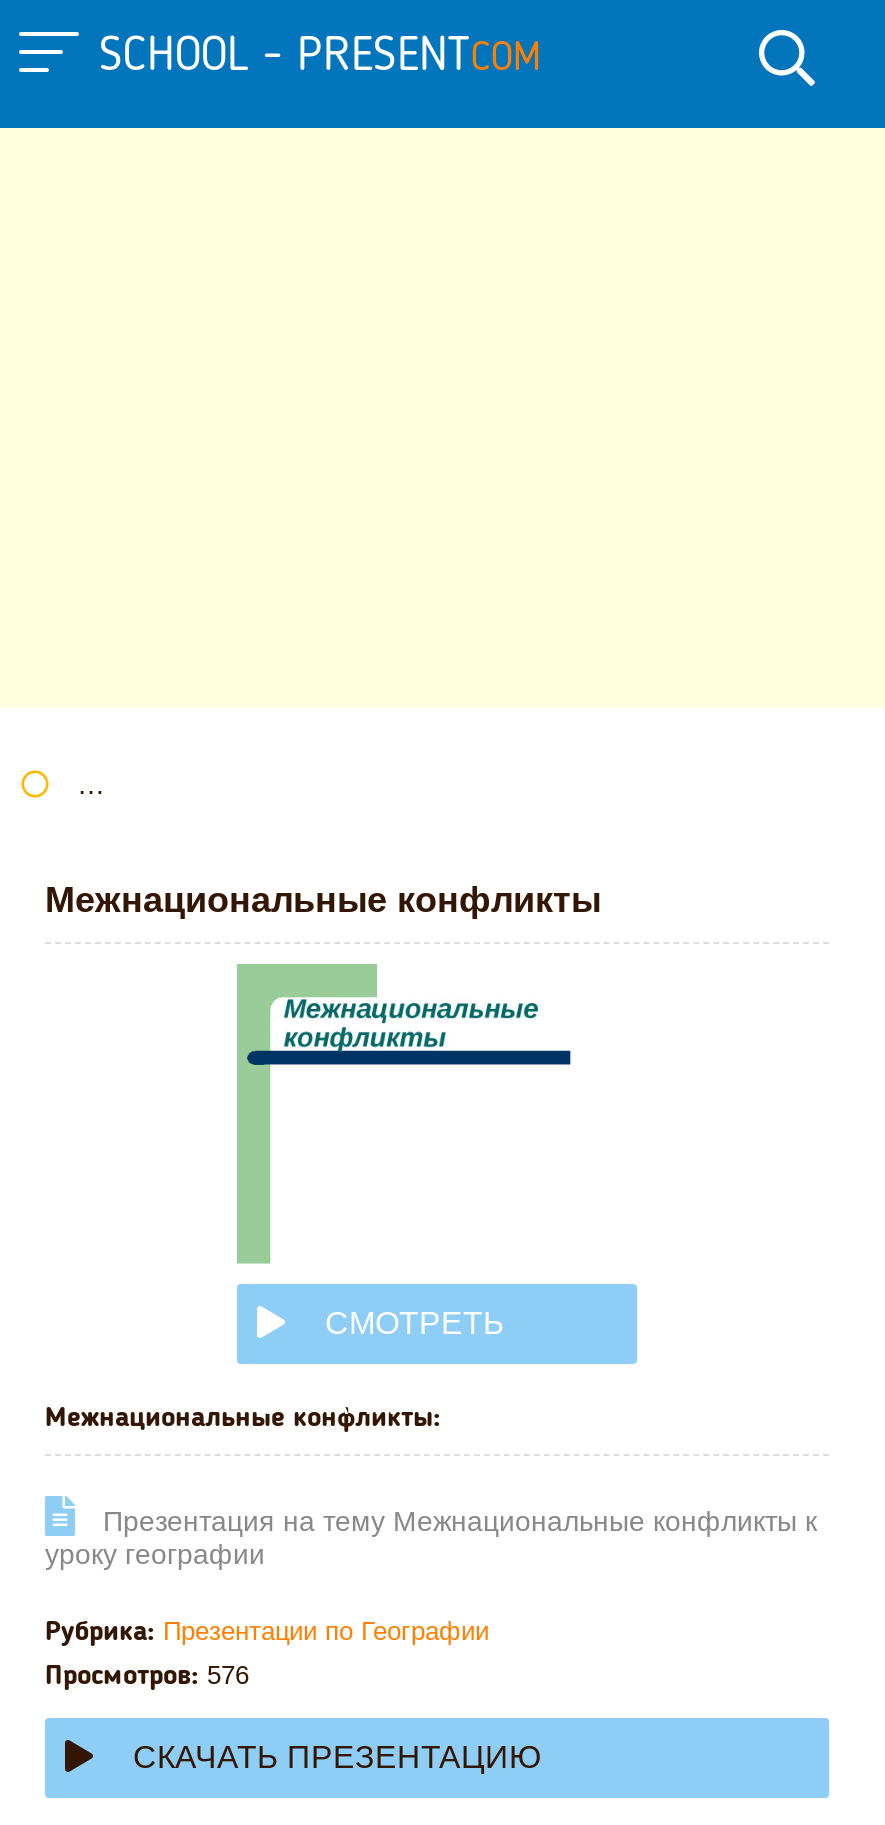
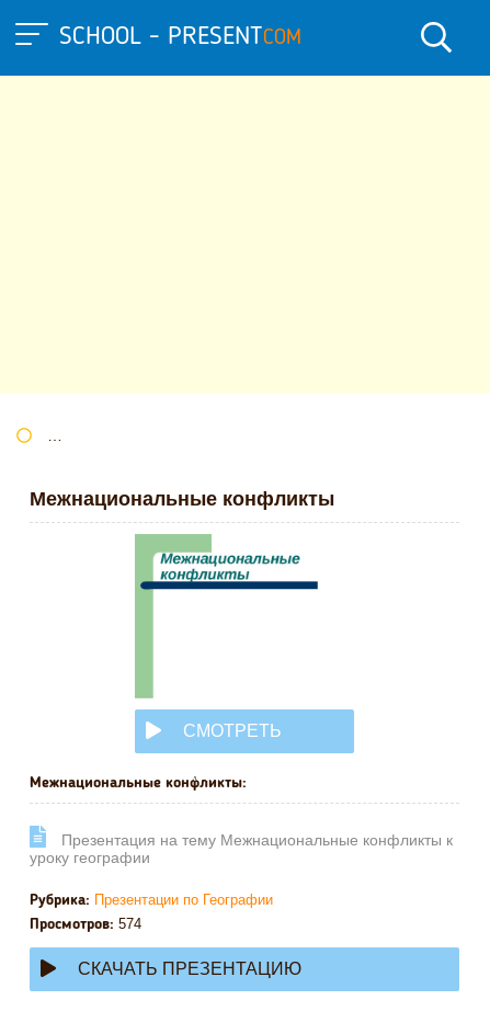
[45,1659,249,1689] Просмотров: 576 -> [30,915,141,932] Просмотров: 574

